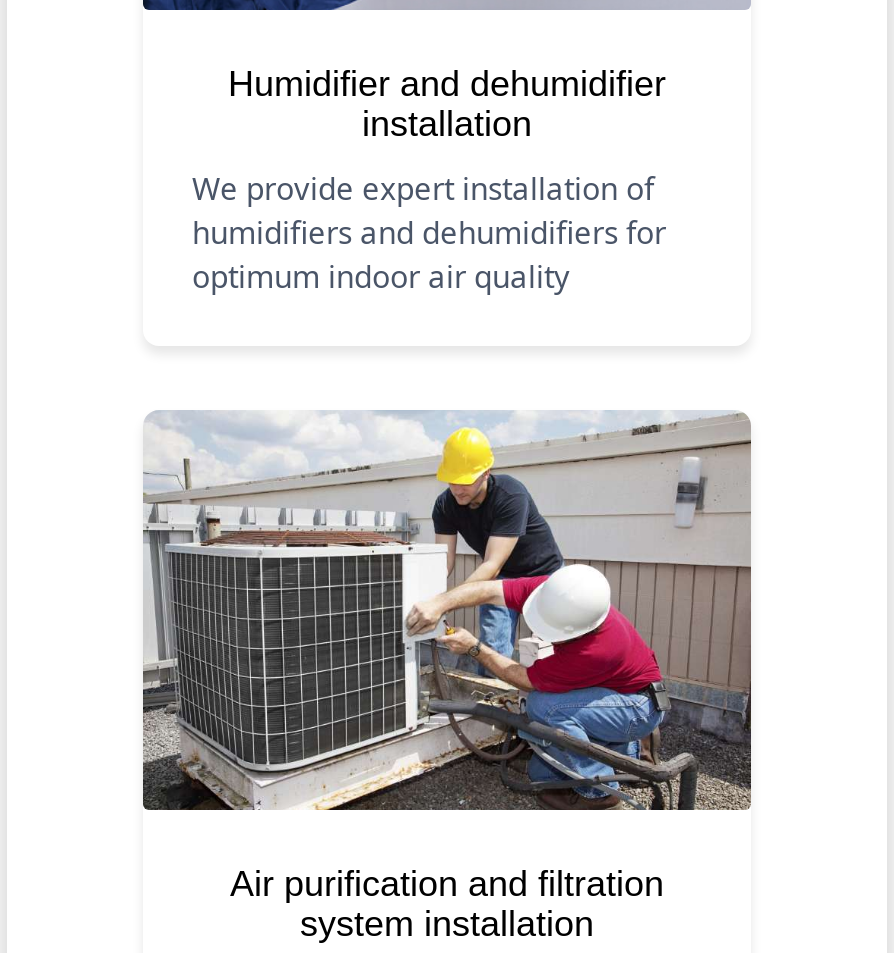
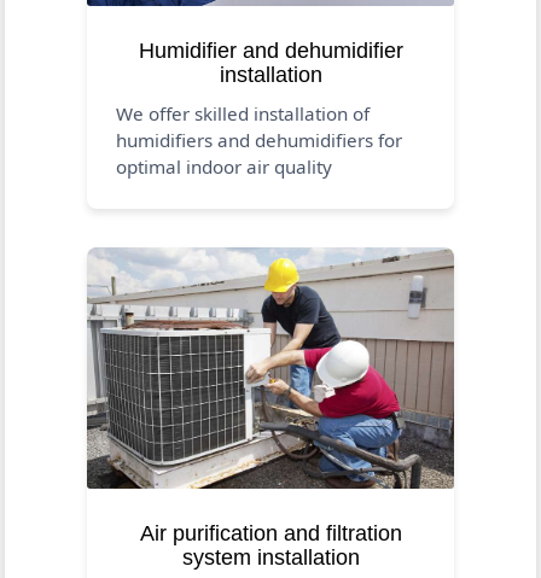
[192,167,654,207] We provide expert installation of -> [117,101,370,125] We offer skilled installation of
[192,255,570,295] optimum indoor air quality -> [117,154,333,178] optimal indoor air quality

